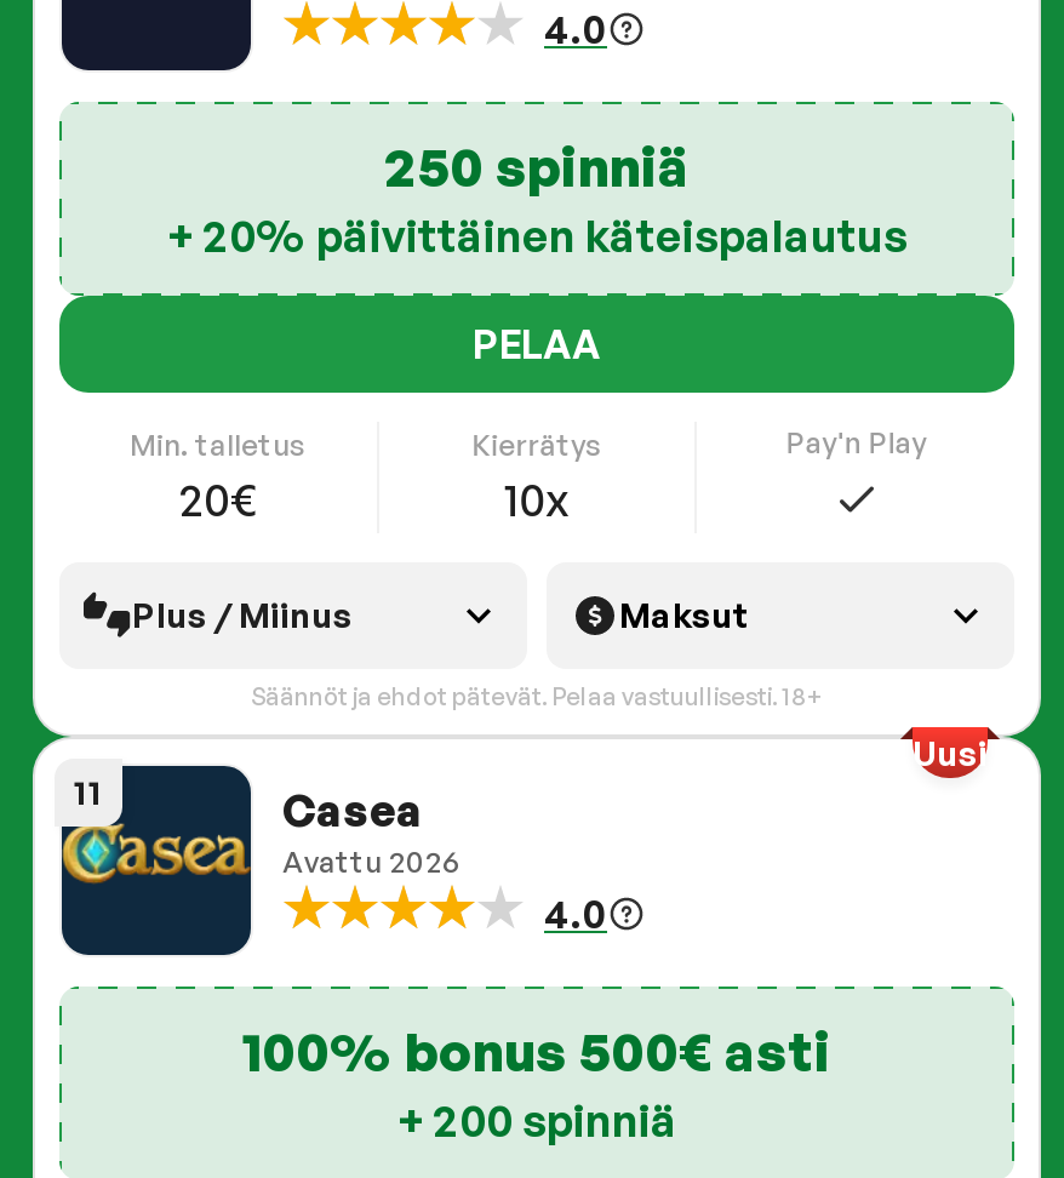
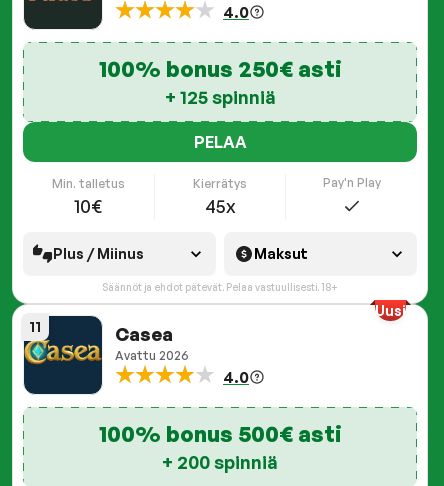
[166,134,908,263] 250 spinniä | + 20% päivittäinen käteispalautus -> [98,55,341,108] 100% bonus 250€ asti | + 125 spinniä
[179,472,257,525] 20€ -> [74,195,102,217] 10€
[505,472,570,525] 10x -> [205,195,236,217] 45x

